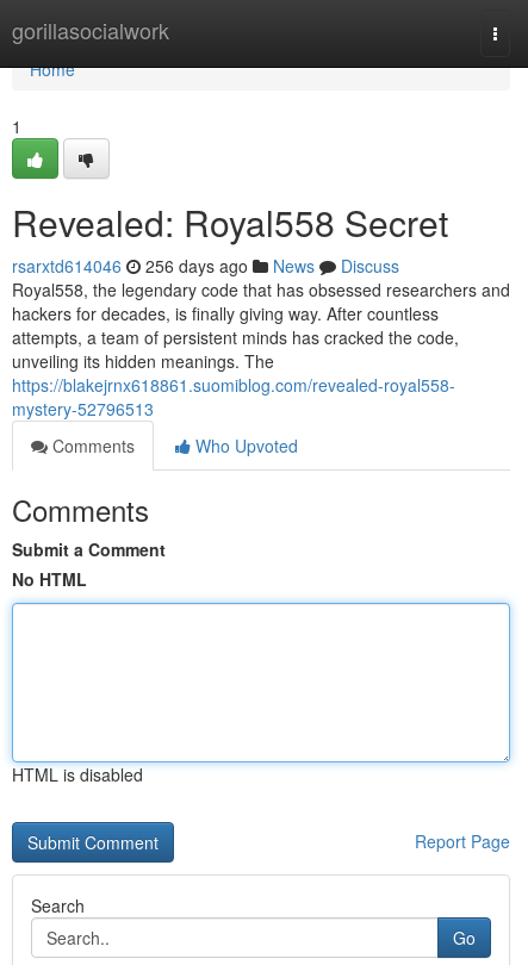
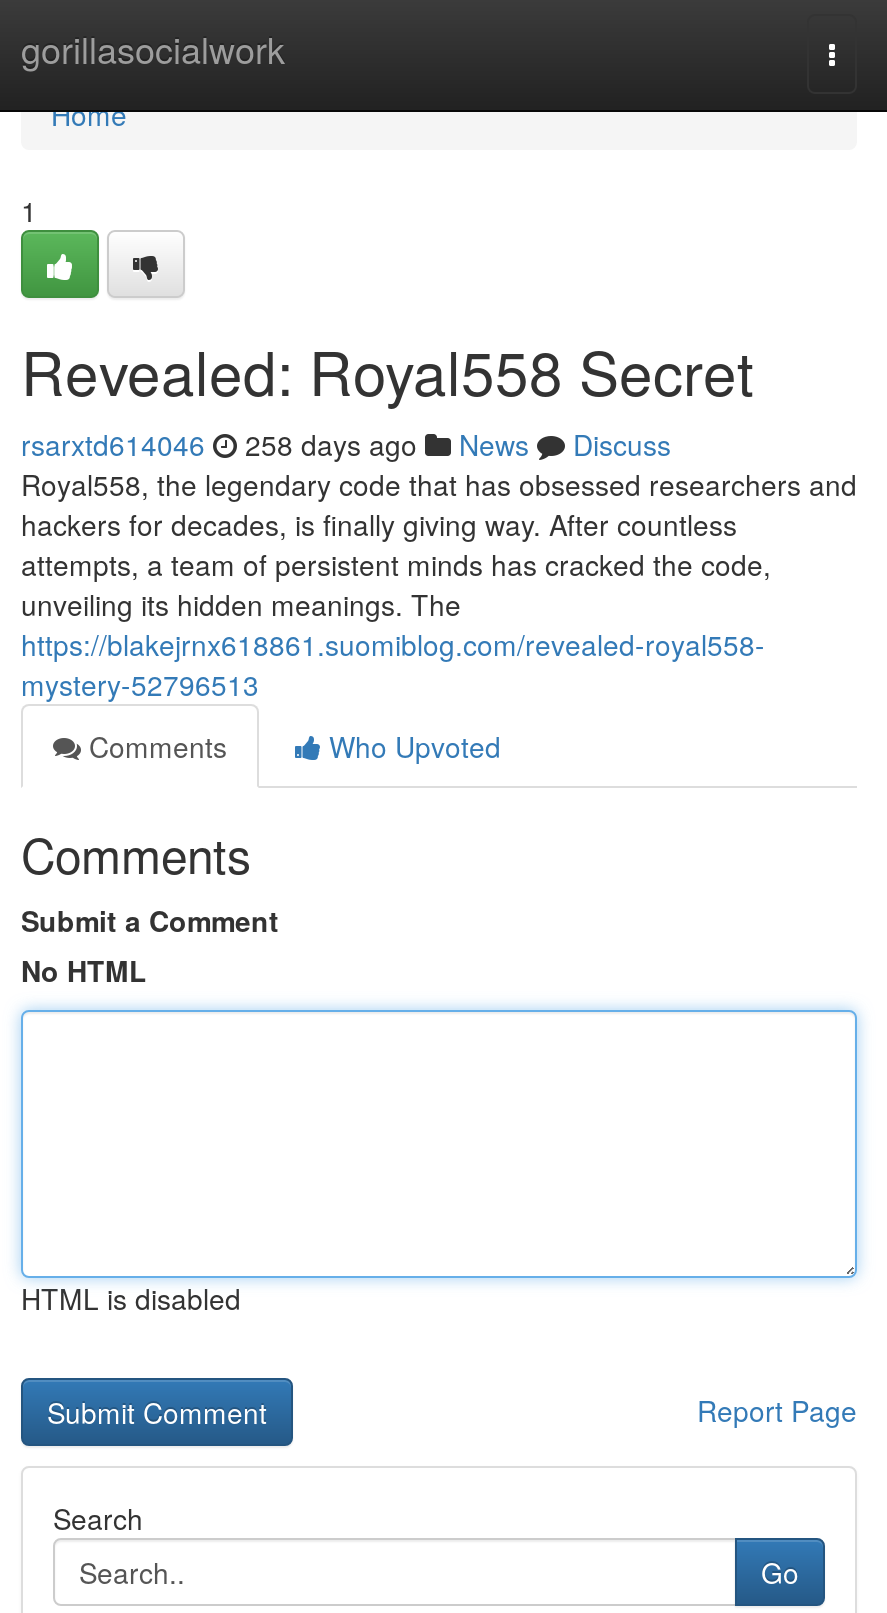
[12,254,399,278] rsarxtd614046 256 days ago News Discuss -> [21,424,671,464] rsarxtd614046 258 days ago News Discuss

